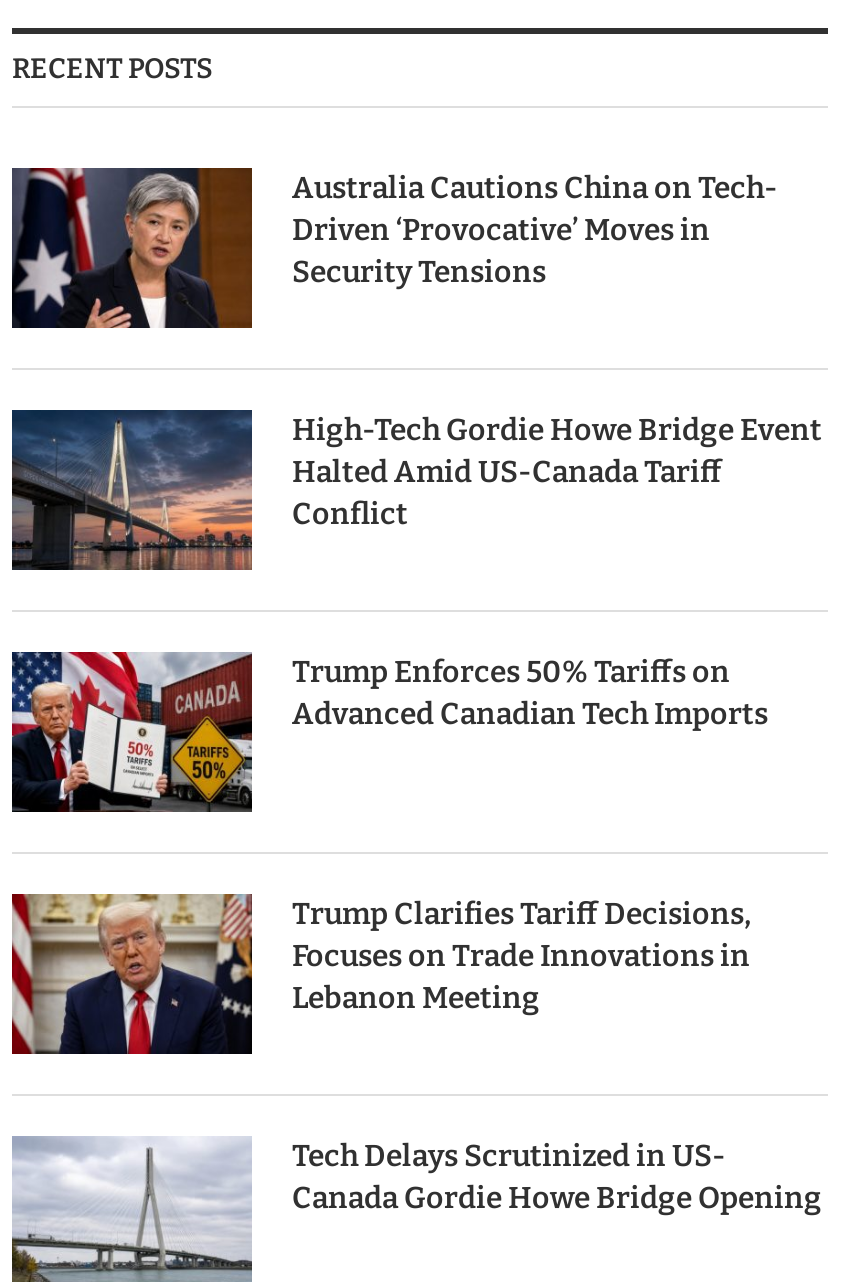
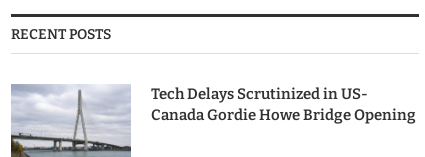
[10,166,778,330] [image] | Australia Cautions China on Tech- | Driven ‘Provocative’ Moves in | Security Tensions -> none
[12,408,822,572] [image] | High-Tech Gordie Howe Bridge Event | Halted Amid US-Canada Tariff | Conflict -> none
[10,650,768,814] [image] | Trump Enforces 50% Tariffs on | Advanced Canadian Tech Imports -> none
[12,892,752,1056] [image] | Trump Clarifies Tariff Decisions, | Focuses on Trade Innovations in | Lebanon Meeting -> none

